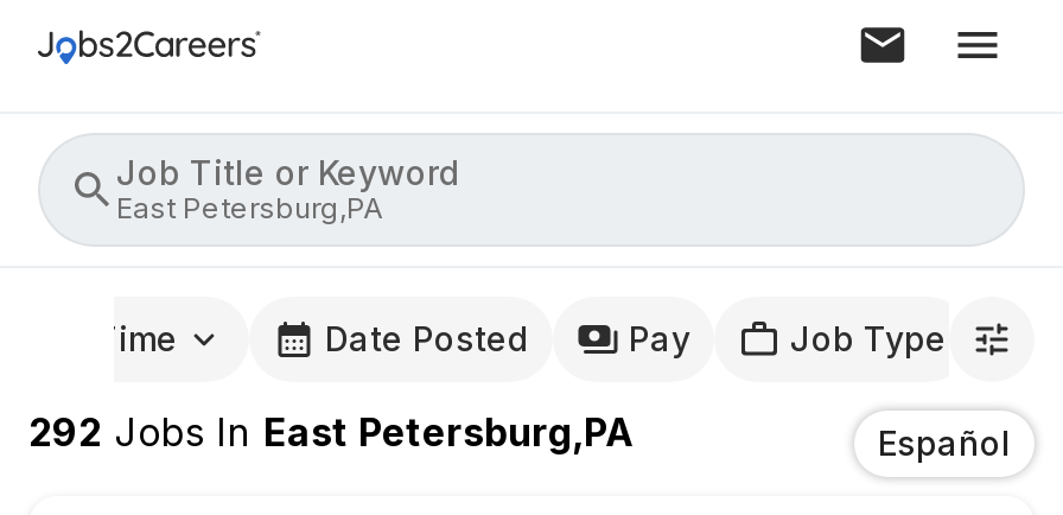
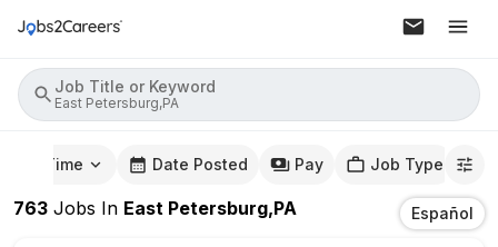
[28,408,634,456] 292 Jobs In East Petersburg,PA -> [13,197,297,219] 763 Jobs In East Petersburg,PA

